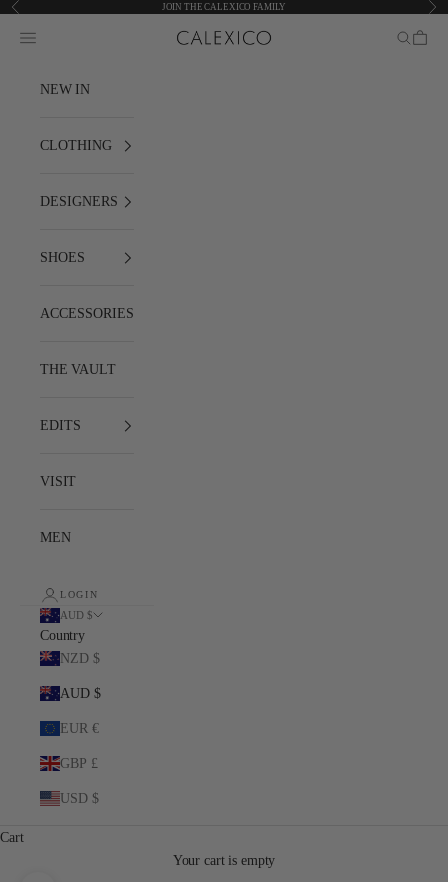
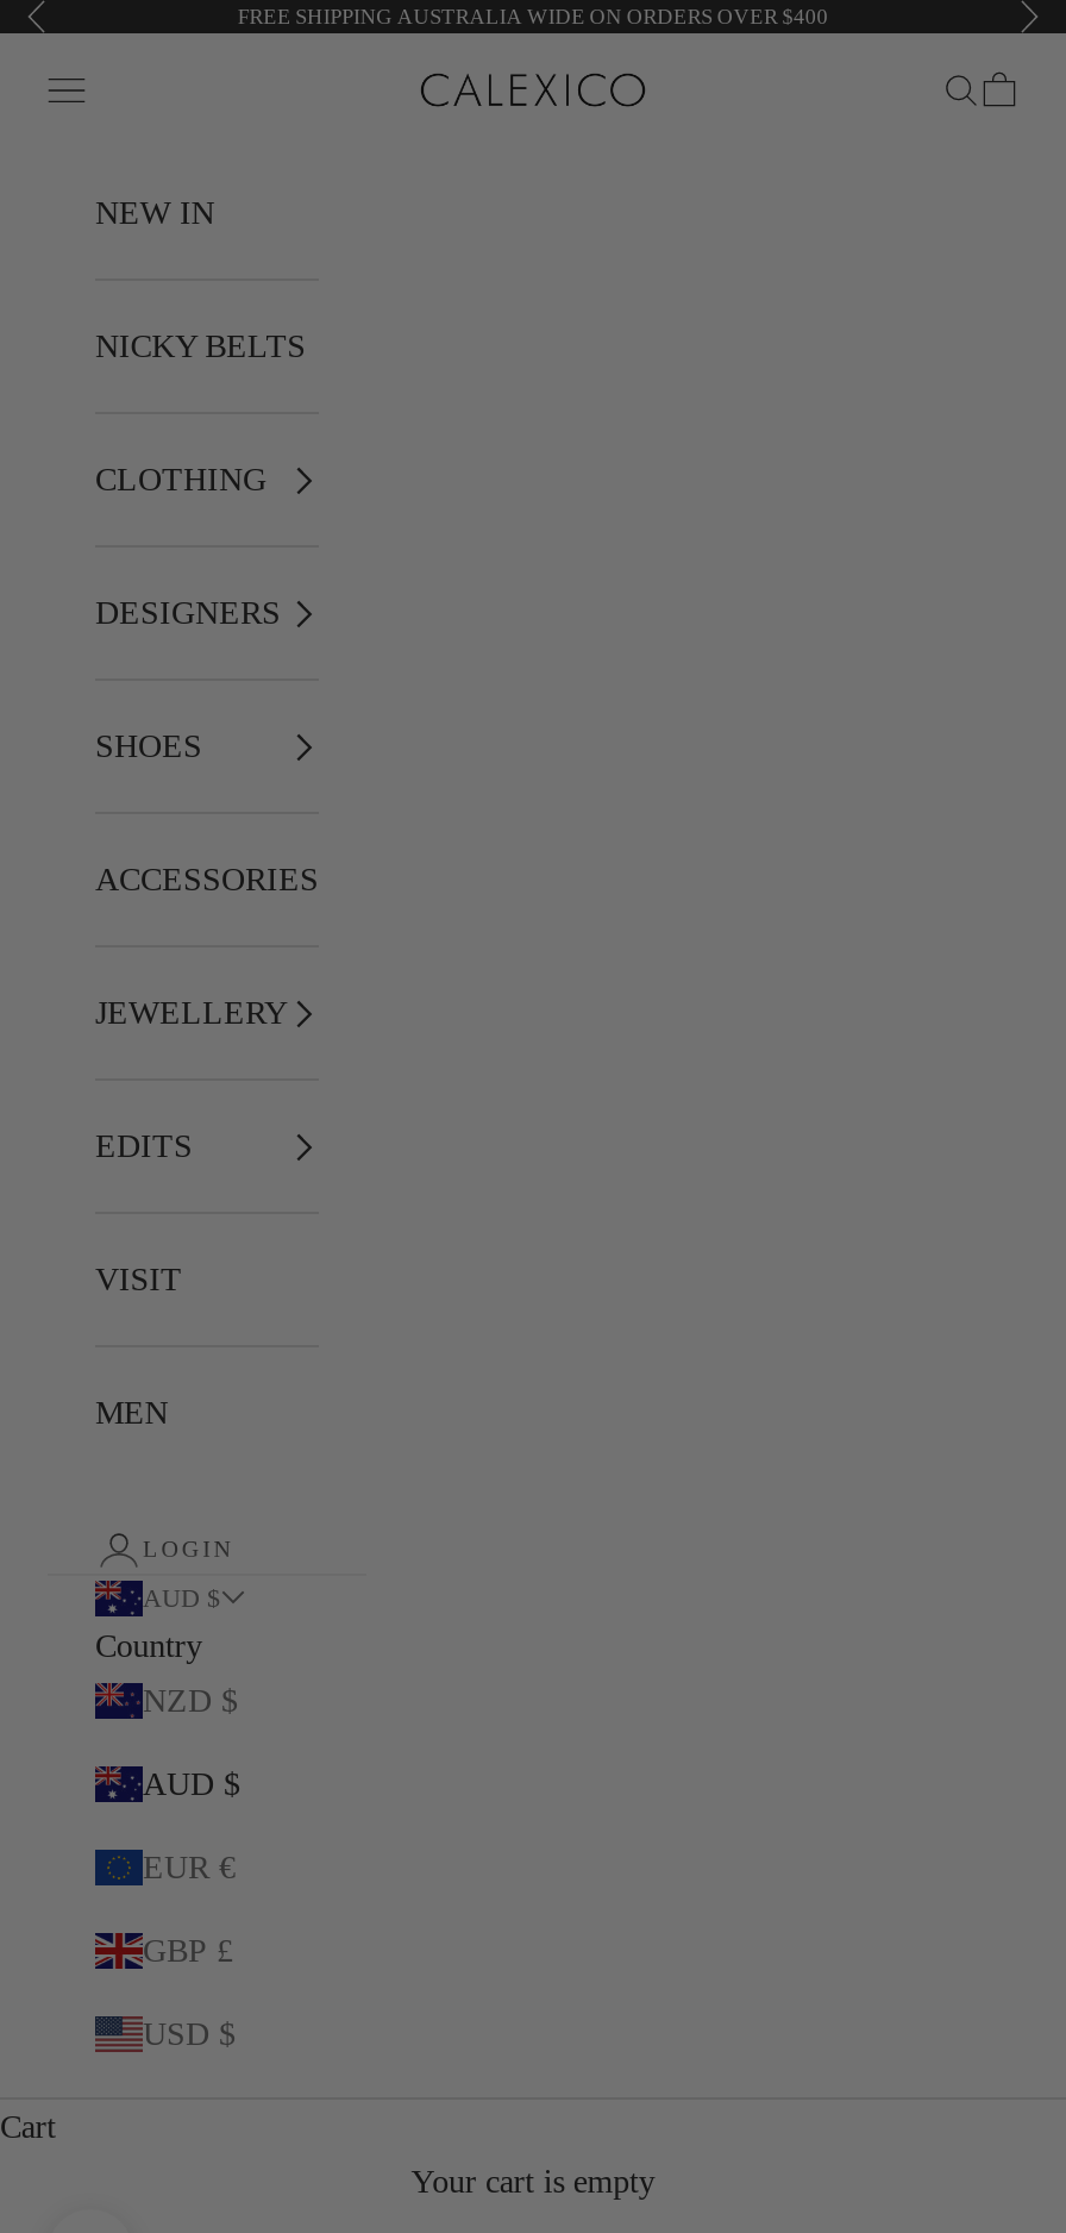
[162,2,286,12] JOIN THE CALEXICO FAMILY -> [238,5,828,29] FREE SHIPPING AUSTRALIA WIDE ON ORDERS OVER $400
none -> [95,329,306,365] NICKY BELTS
[40,362,116,377] THE VAULT -> [95,996,288,1032] JEWELLERY

